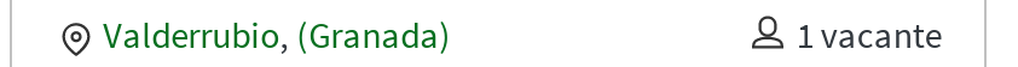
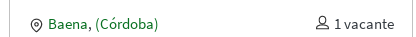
[103,11,451,56] Valderrubio, (Granada) -> [48,14,159,33] Baena, (Córdoba)

